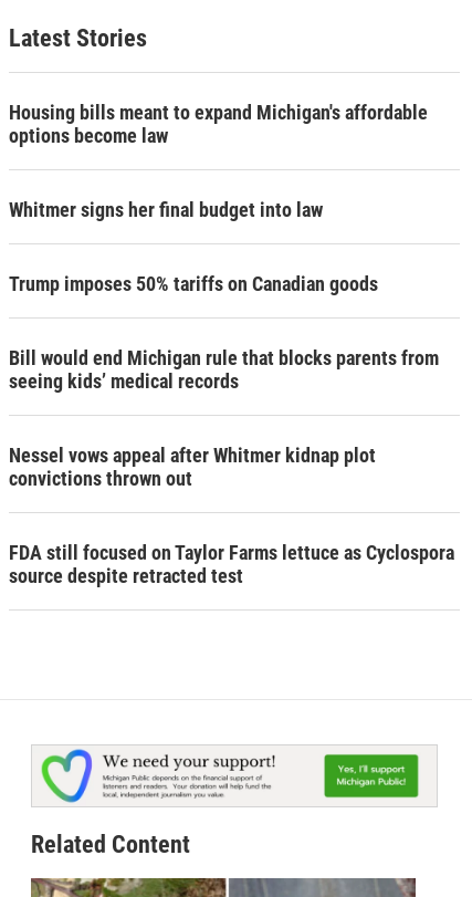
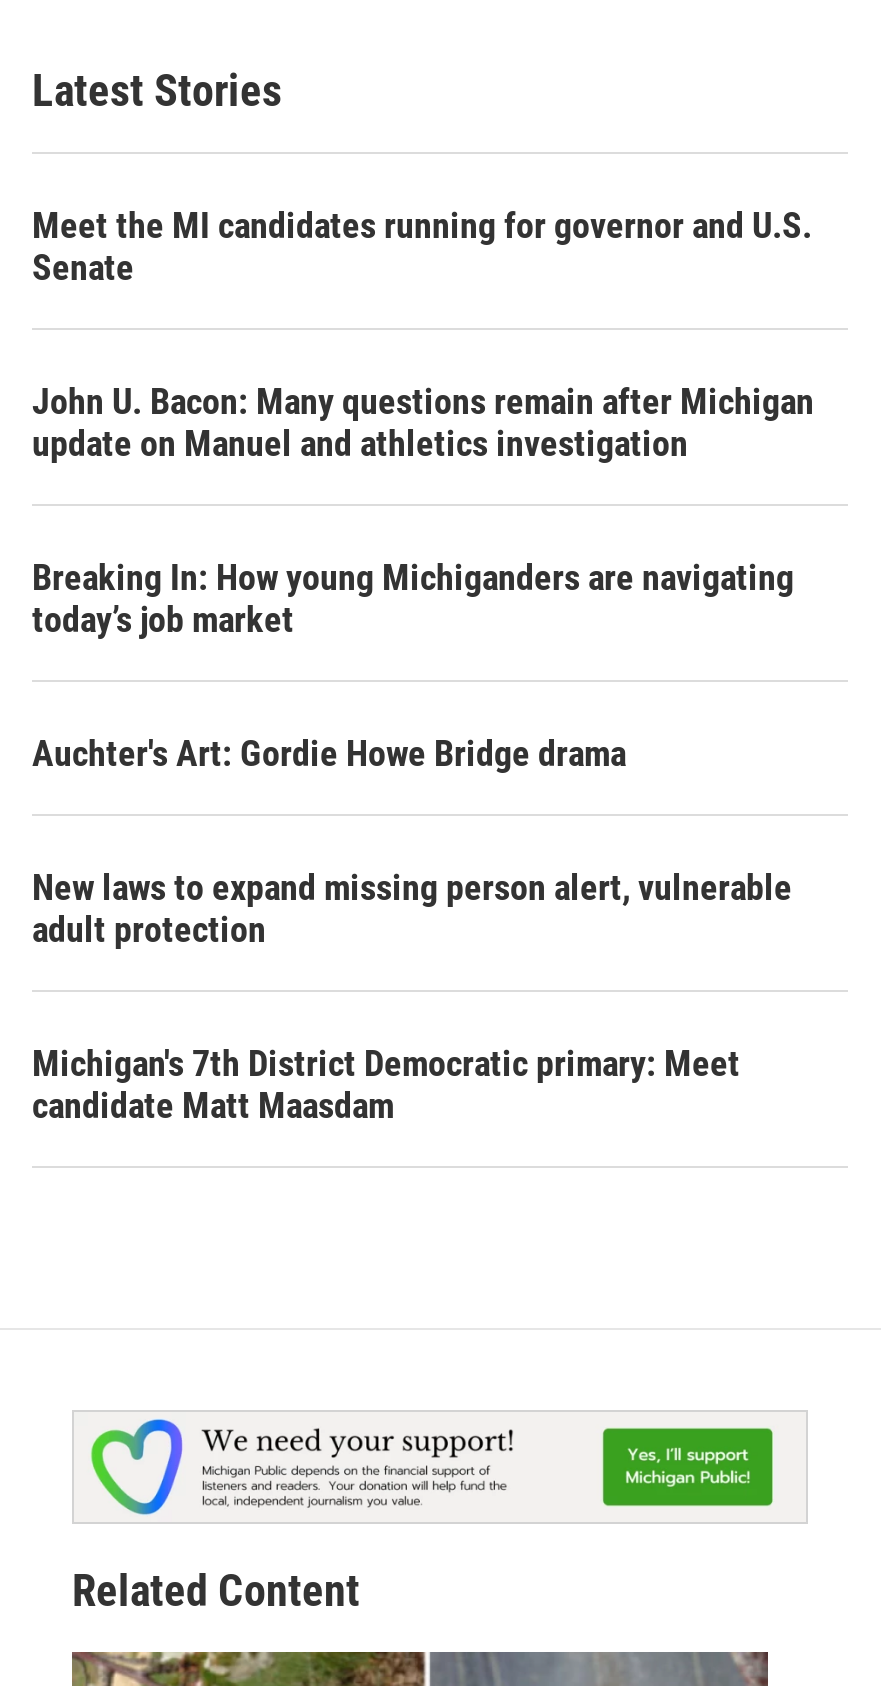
[9,101,428,147] Housing bills meant to expand Michigan's affordable | options become law -> [32,205,812,289] Meet the MI candidates running for governor and U.S. | Senate
[9,198,323,222] Whitmer signs her final budget into law -> [32,381,814,465] John U. Bacon: Many questions remain after Michigan | update on Manuel and athletics investigation
[9,272,378,296] Trump imposes 50% tariffs on Canadian goods -> [32,557,794,641] Breaking In: How young Michiganders are navigating | today’s job market
[9,347,439,393] Bill would end Michigan rule that blocks parents from | seeing kids’ medical records -> [32,733,626,775] Auchter's Art: Gordie Howe Bridge drama
[9,444,376,490] Nessel vows appeal after Whitmer kidnap plot | convictions thrown out -> [32,867,792,951] New laws to expand missing person alert, vulnerable | adult protection
[9,541,454,588] FDA still focused on Taylor Farms lettuce as Cyclospora | source despite retracted test -> [32,1043,740,1127] Michigan's 7th District Democratic primary: Meet | candidate Matt Maasdam

